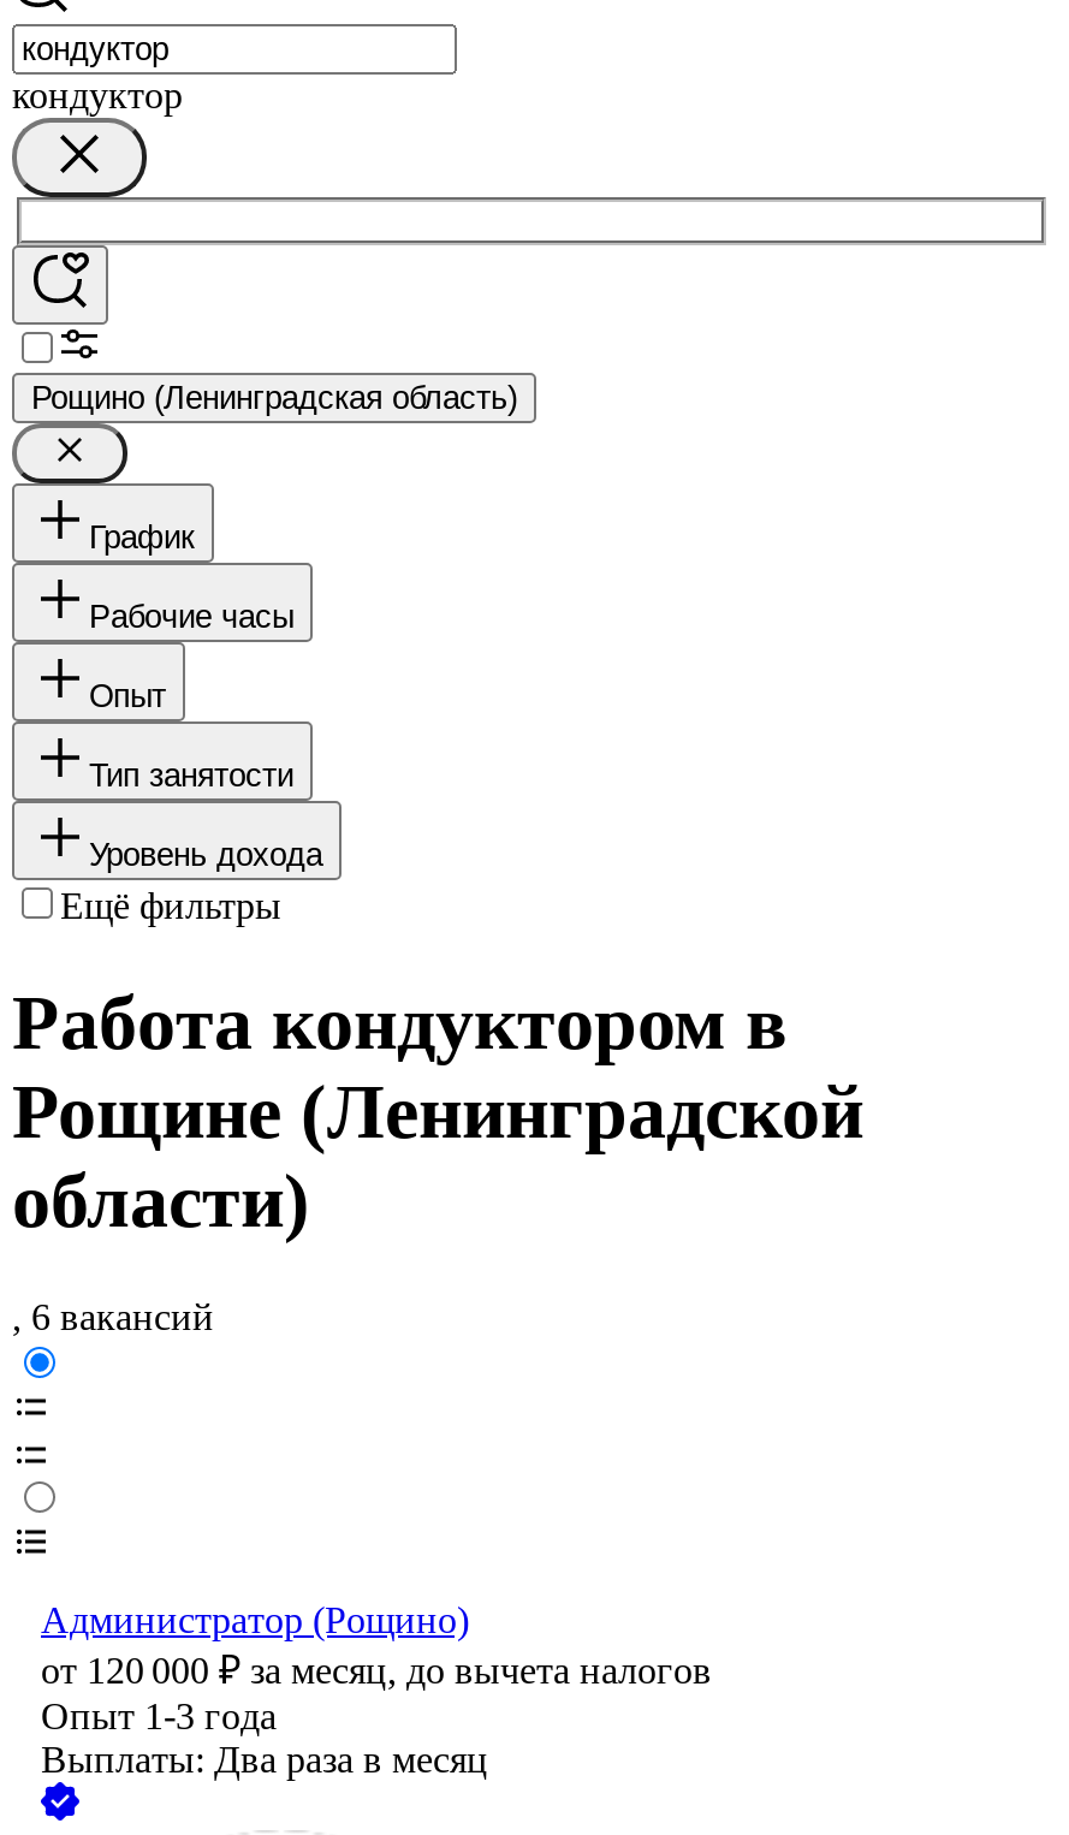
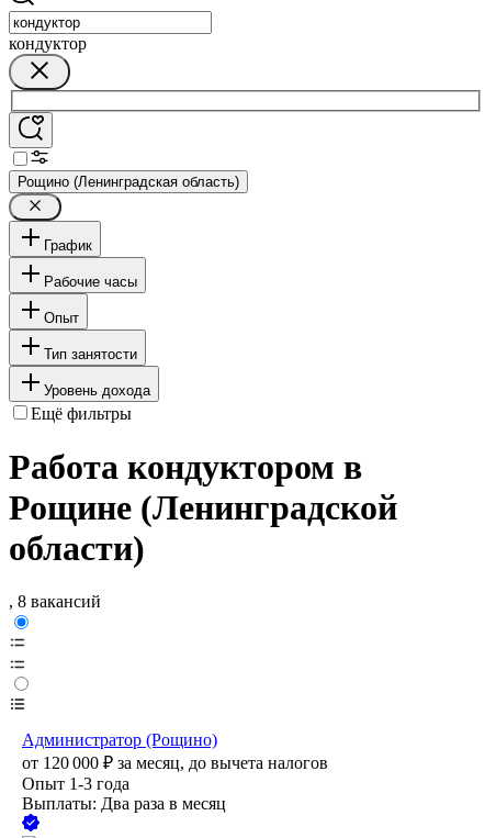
[12,1297,214,1338] , 6 вакансий -> [9,593,101,611] , 8 вакансий

